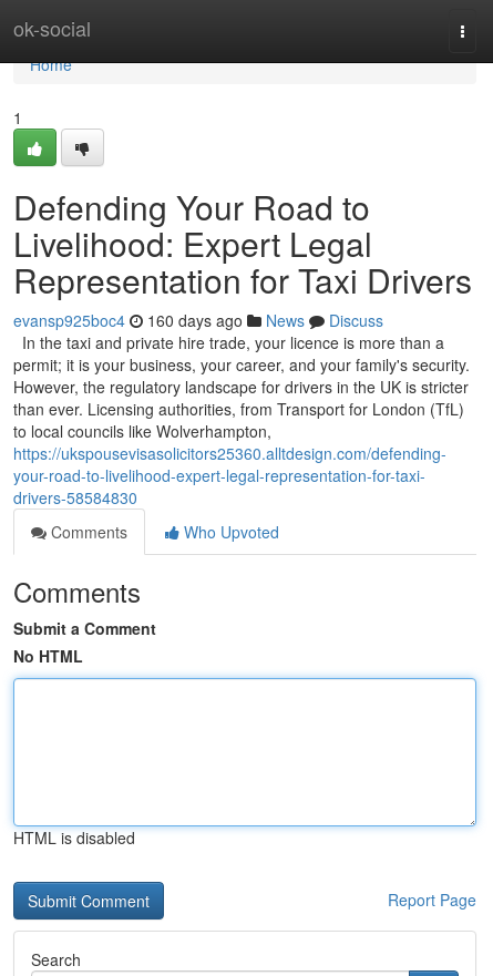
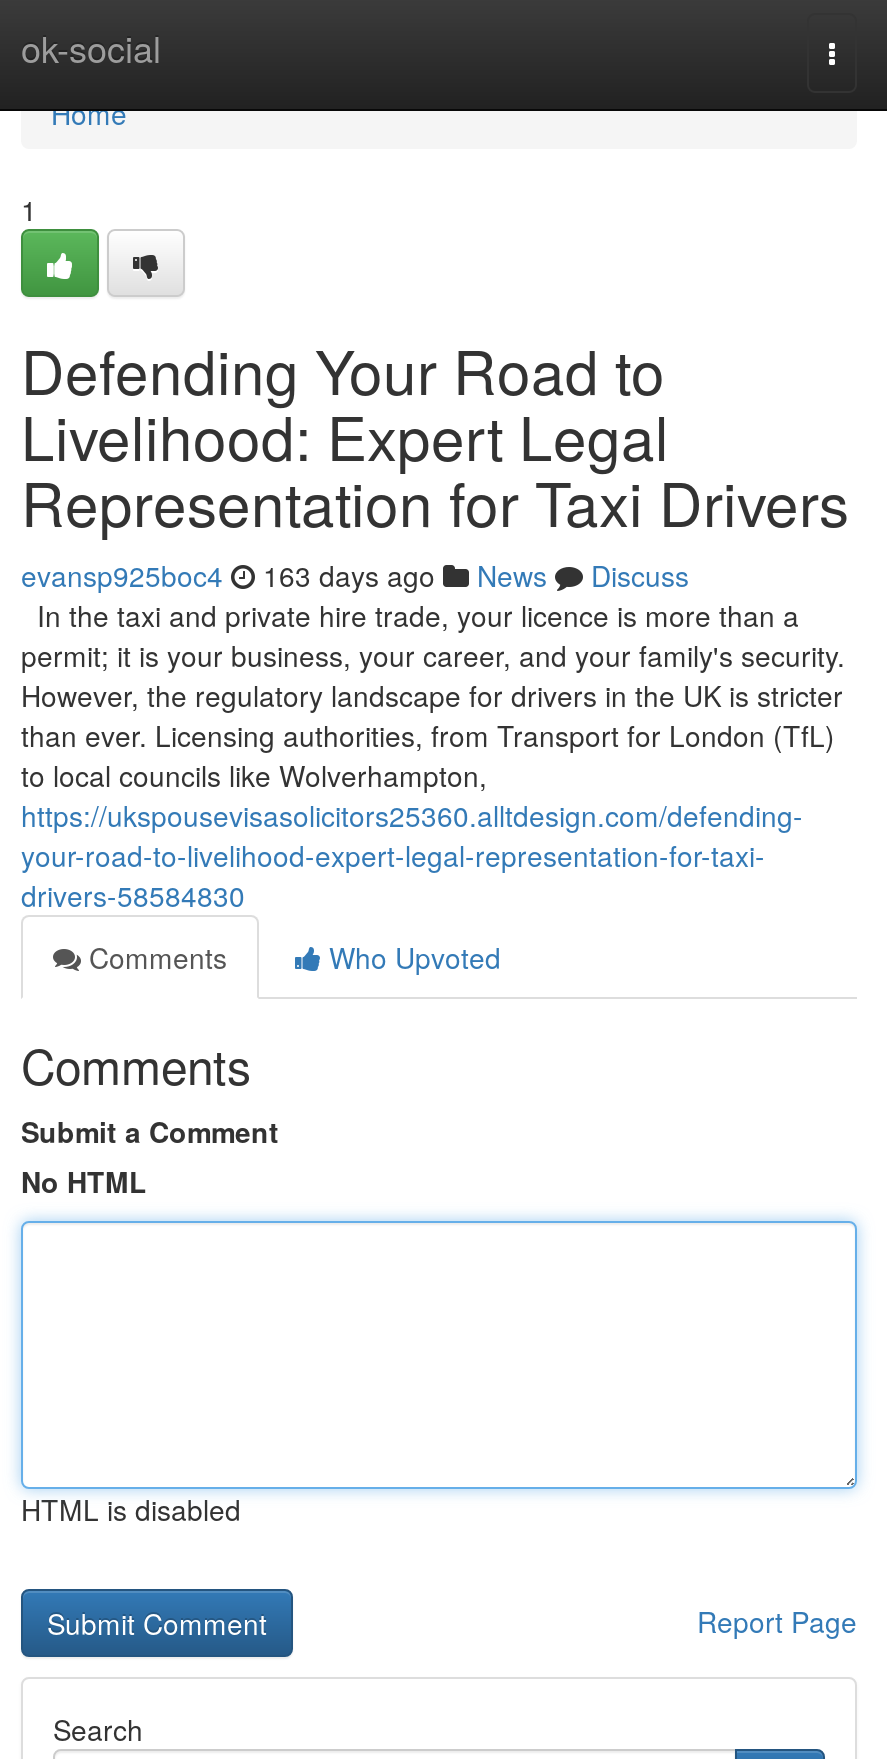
[13,309,383,331] evansp925boc4 160 days ago News Discuss -> [21,555,689,595] evansp925boc4 163 days ago News Discuss

